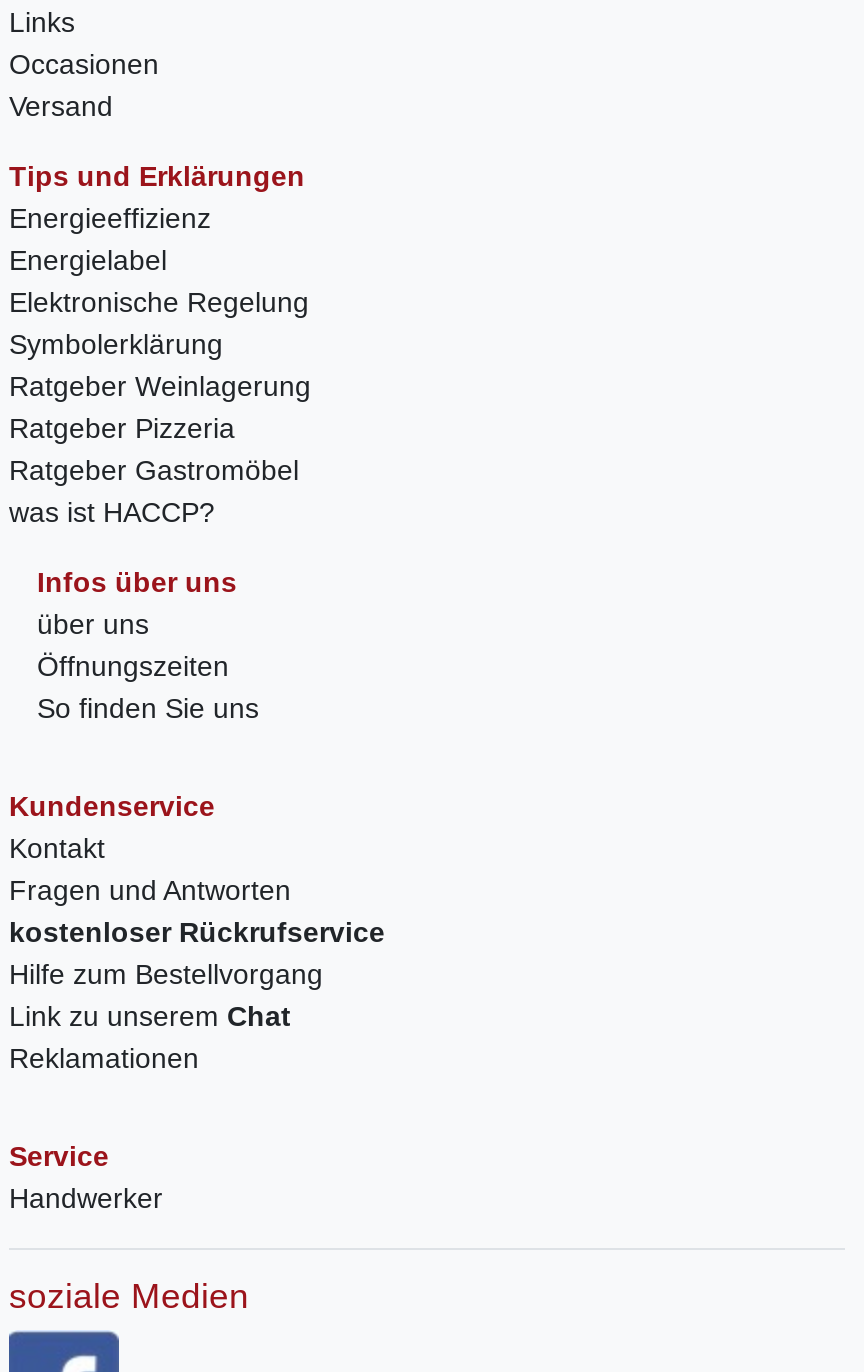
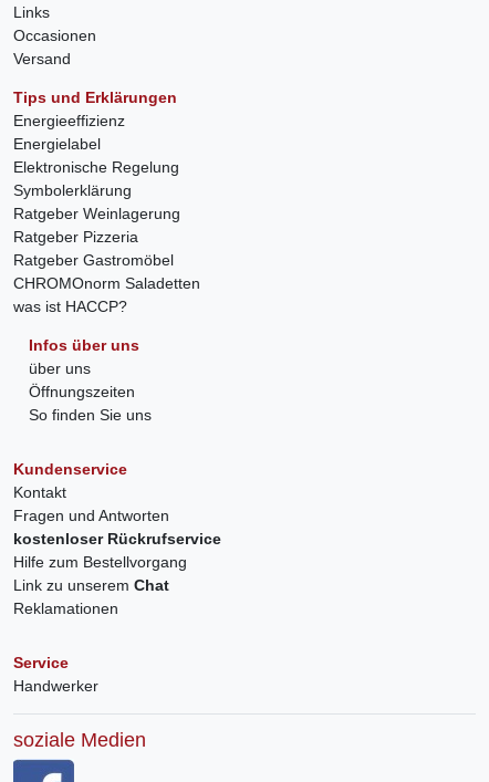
none -> [13,275,200,292] CHROMOnorm Saladetten

